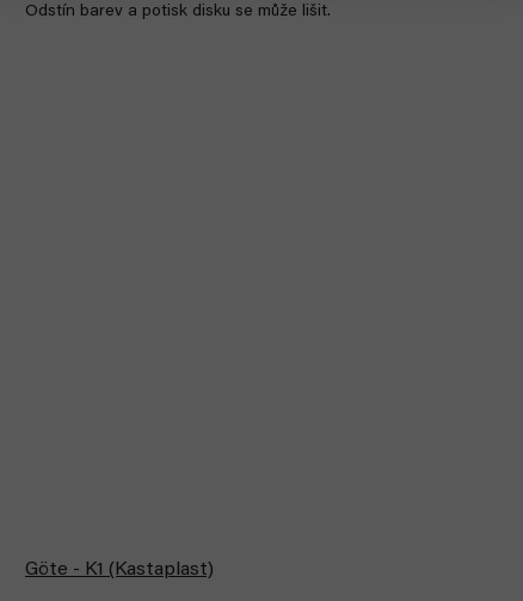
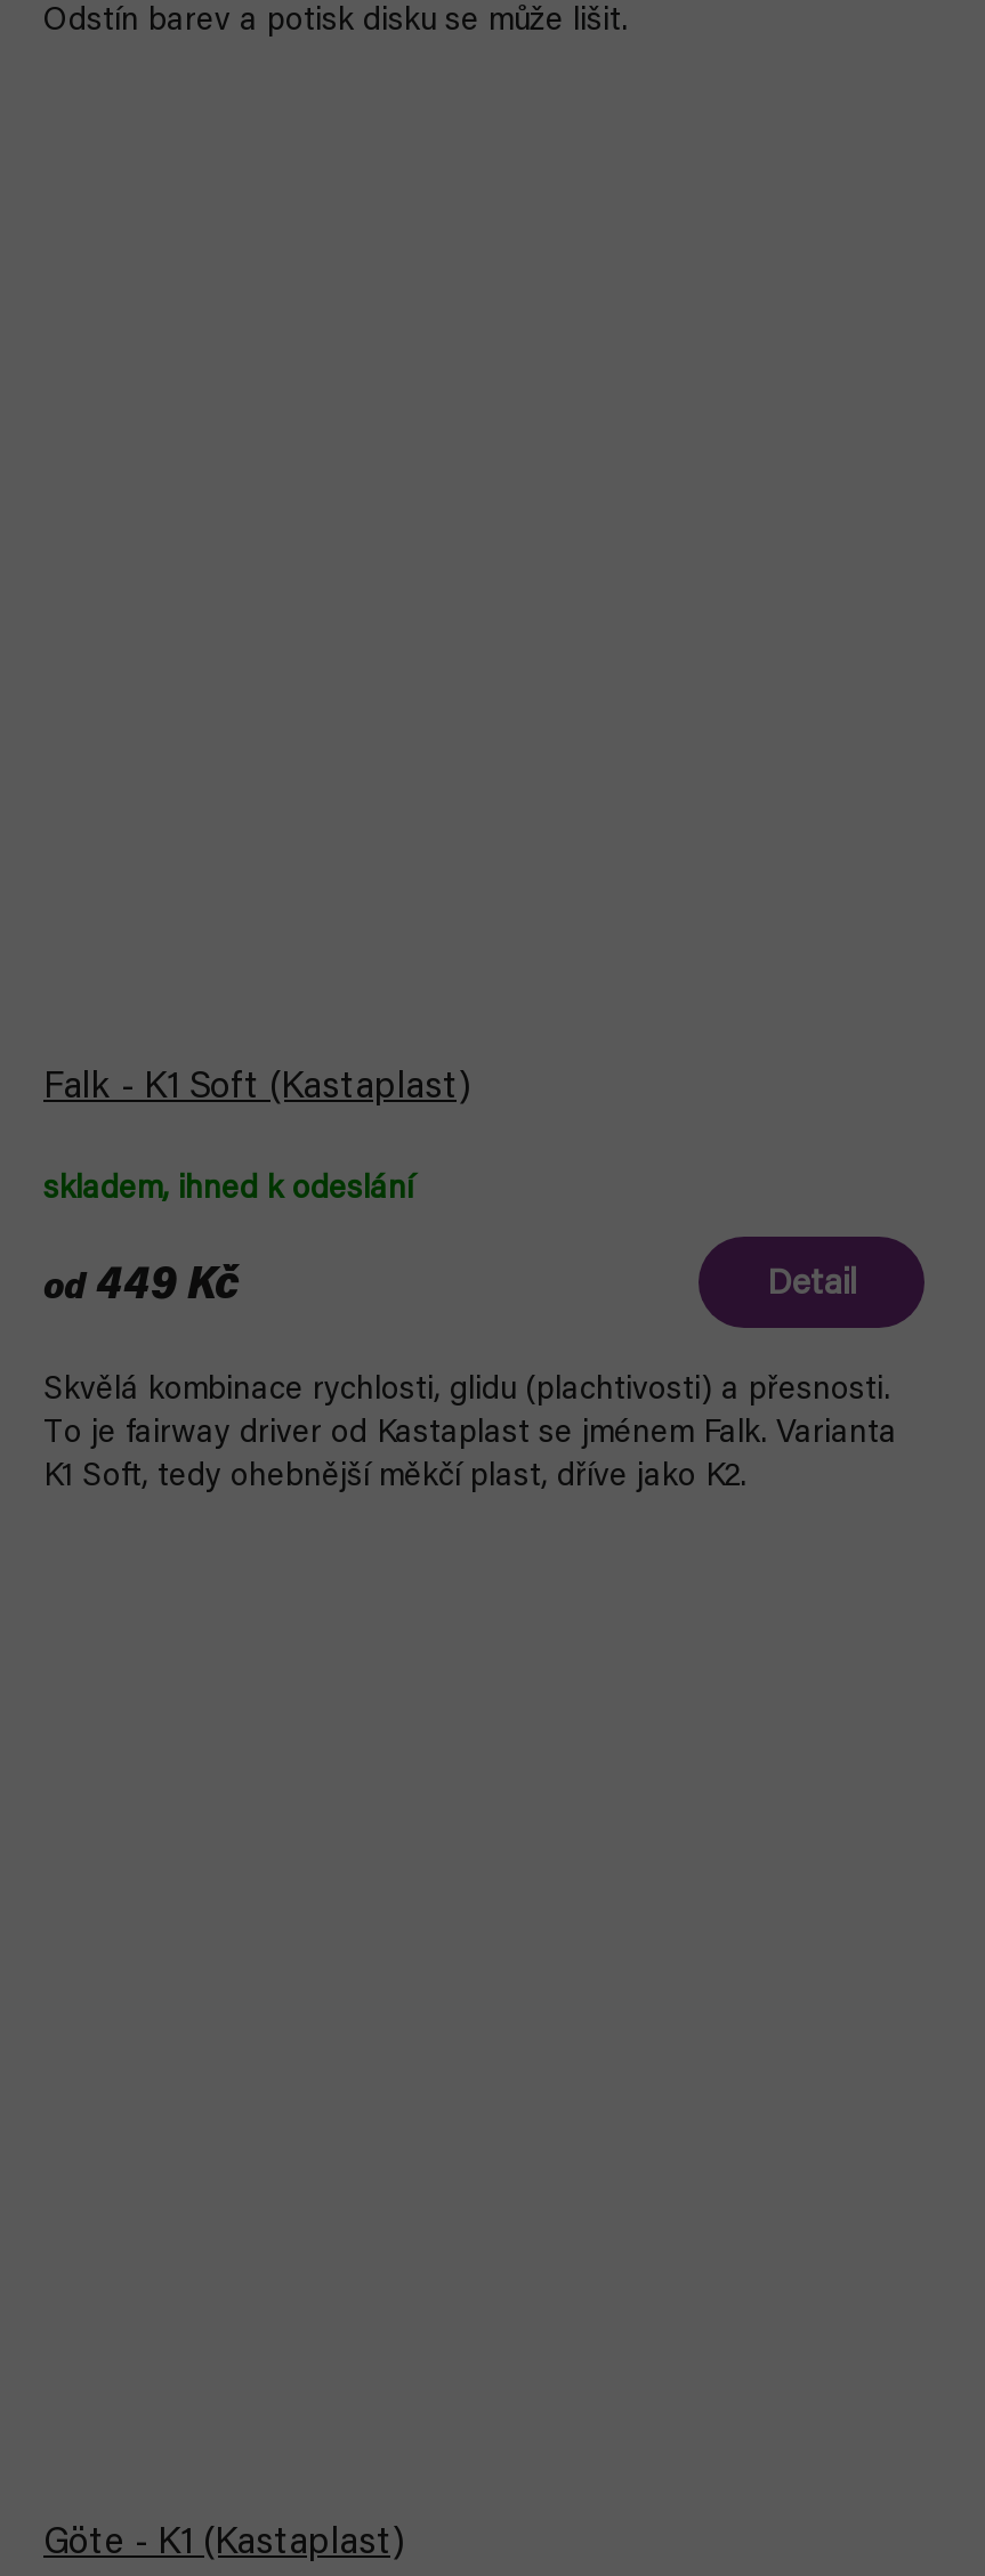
none -> [43,1069,897,1493] Falk - K1 Soft (Kastaplast) | skladem, ihned k odeslání | od 449 Kč | Detail | Skvělá kombinace rychlosti, glidu (plachtivosti) a přesnosti. | To je fairway driver od Kastaplast se jménem Falk. Varianta | K1 Soft, tedy ohebnější měkčí plast, dříve jako K2.

